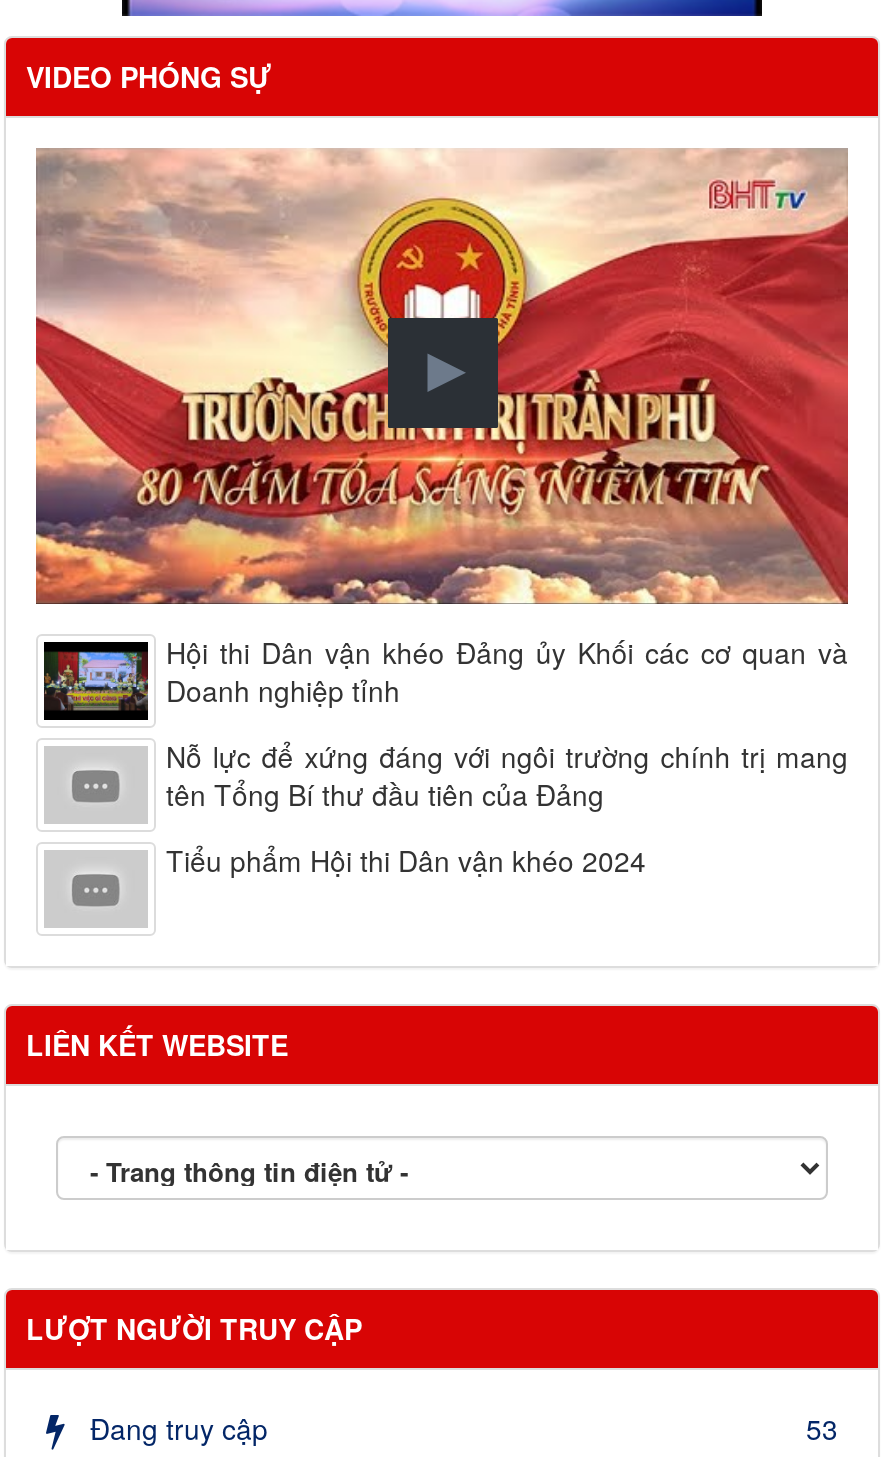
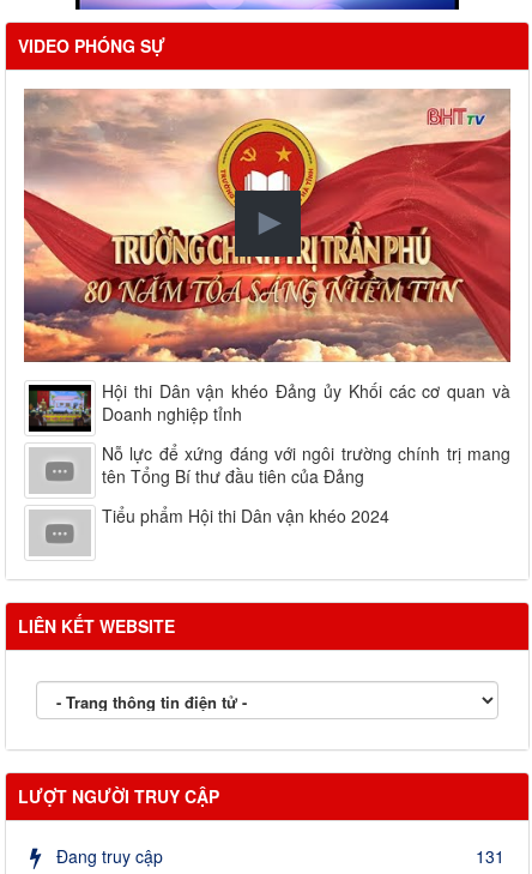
[806,1408,838,1448] 53 -> [476,844,504,868] 131

